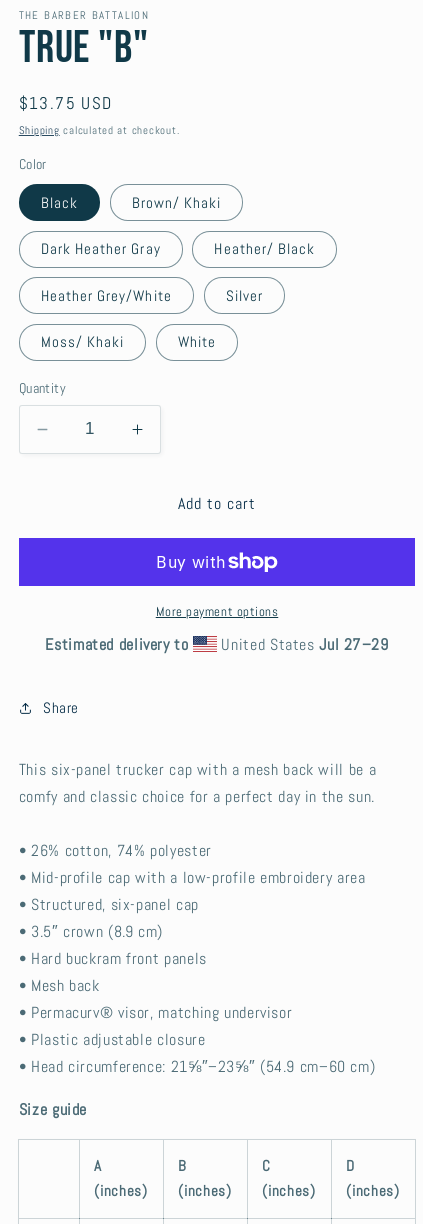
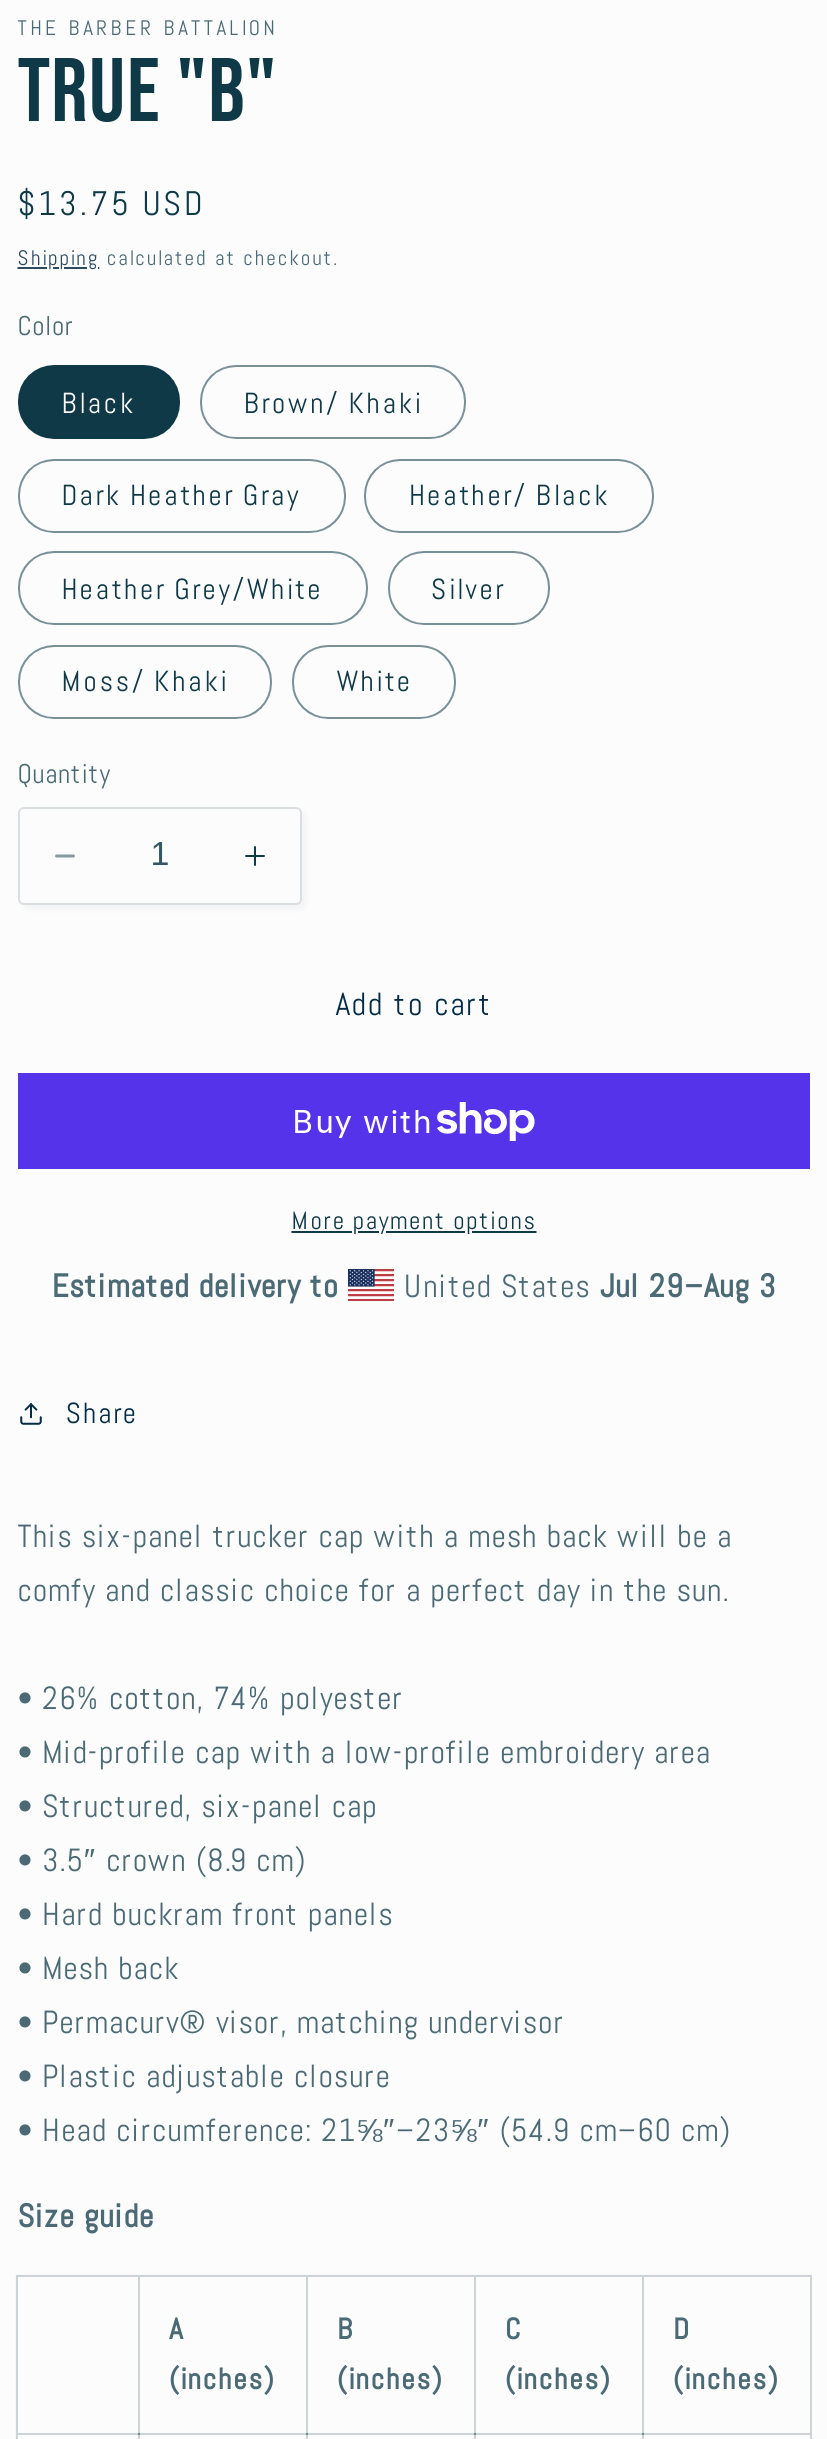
[217,635,389,655] United States Jul 27–29 -> [395,1266,776,1306] United States Jul 29–Aug 3

